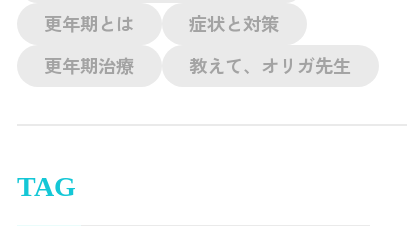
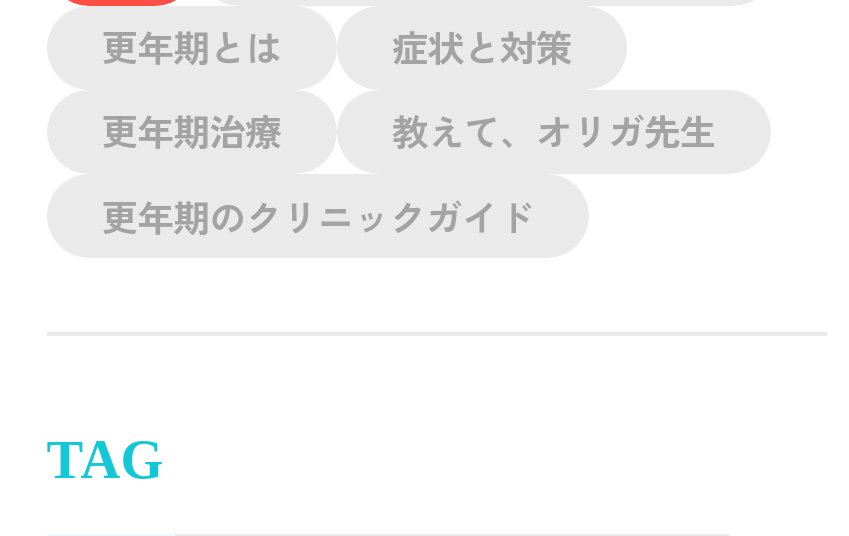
none -> [102,189,534,241] 更年期のクリニックガイド

